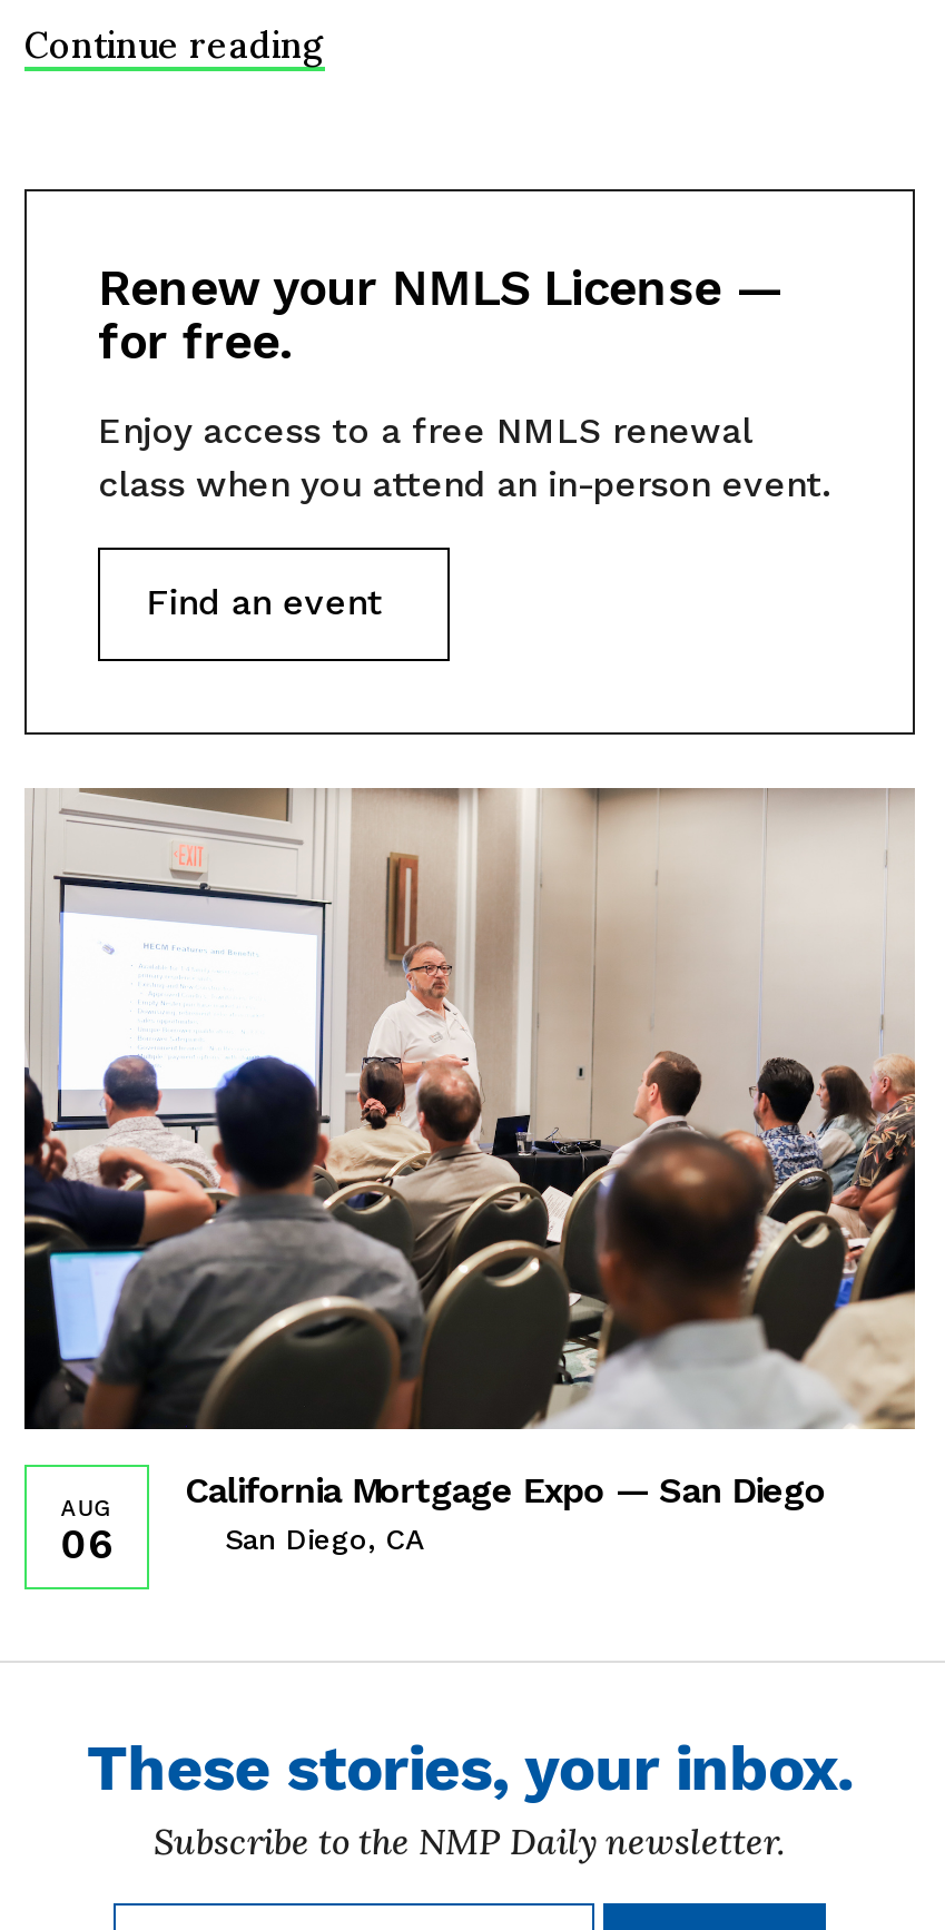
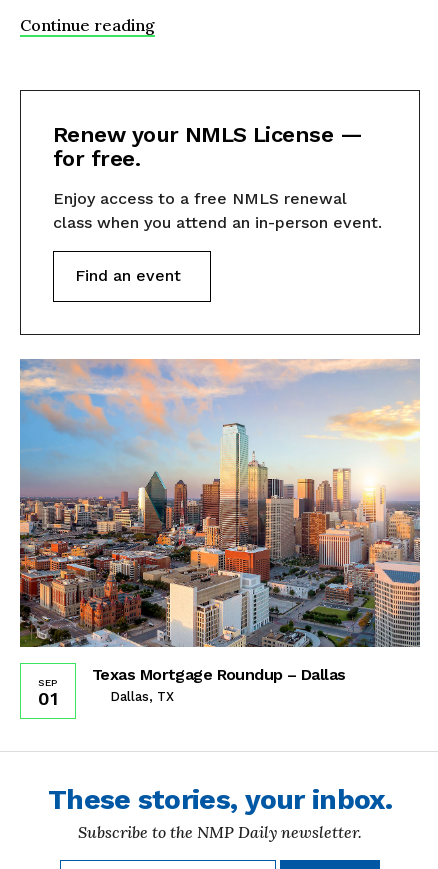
[22,786,917,1556] [image] | California Mortgage Expo — San Diego | San Diego, CA -> [19,358,421,704] [image] | Texas Mortgage Roundup – Dallas | Dallas, TX
[60,1495,113,1566] AUG | 06 -> [38,677,58,709] SEP | 01

